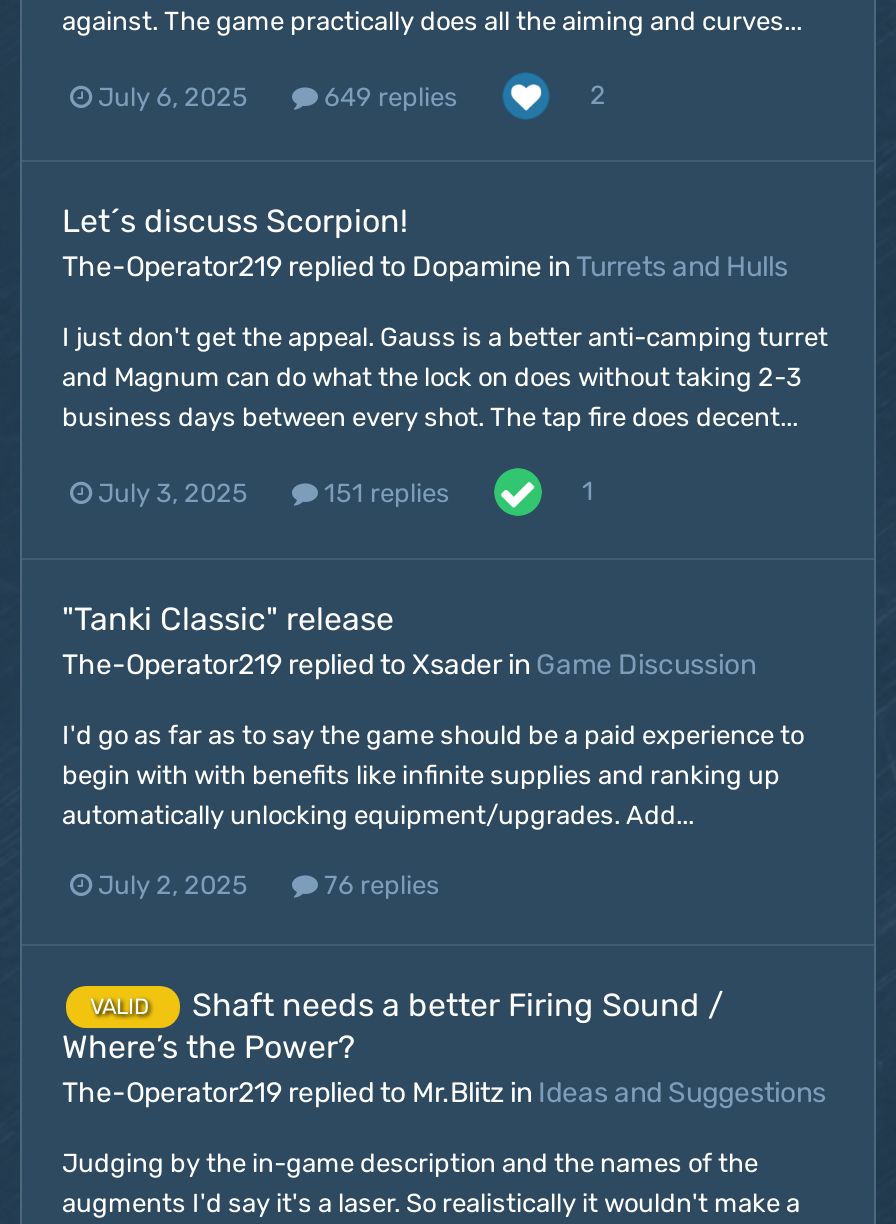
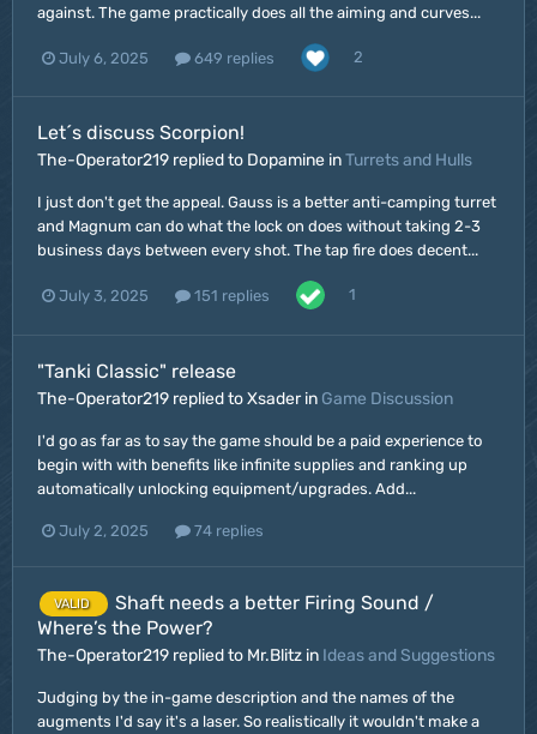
[318,869,440,899] 76 replies -> [191,521,264,539] 74 replies

